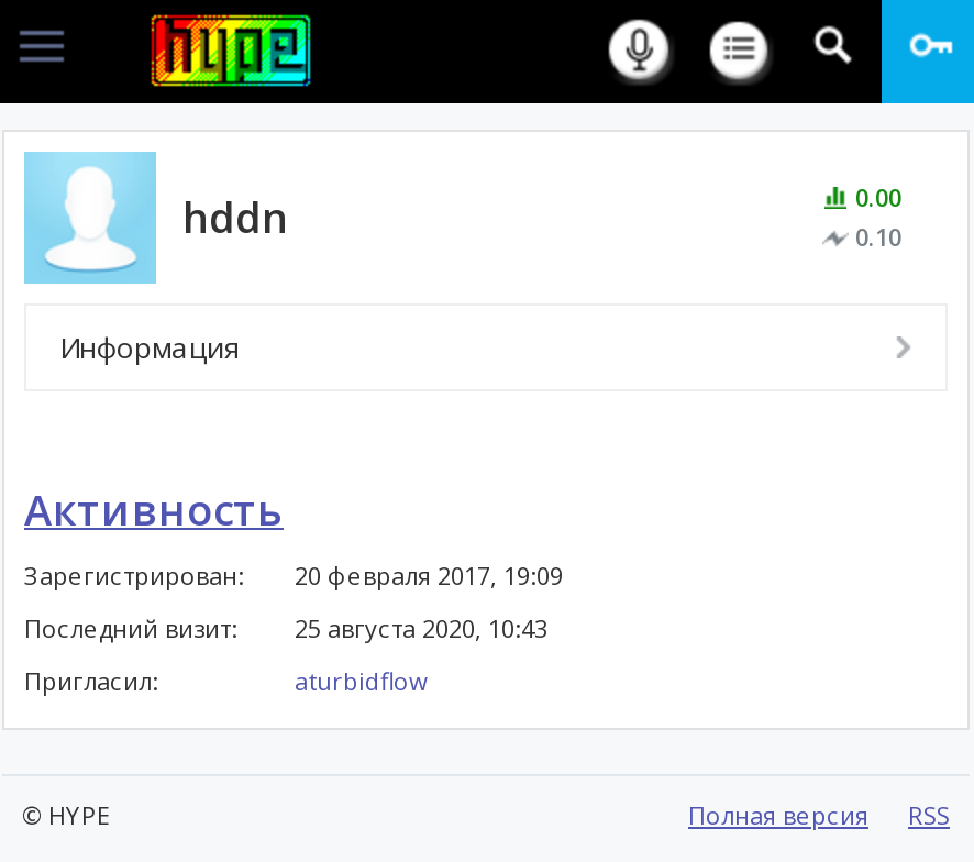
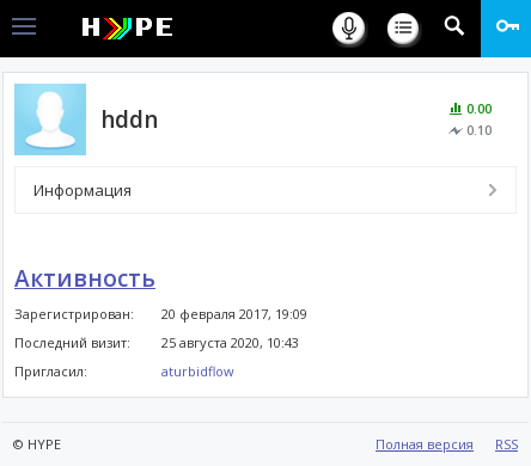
[150,13,312,88] [image] -> [81,10,173,48] [image]

